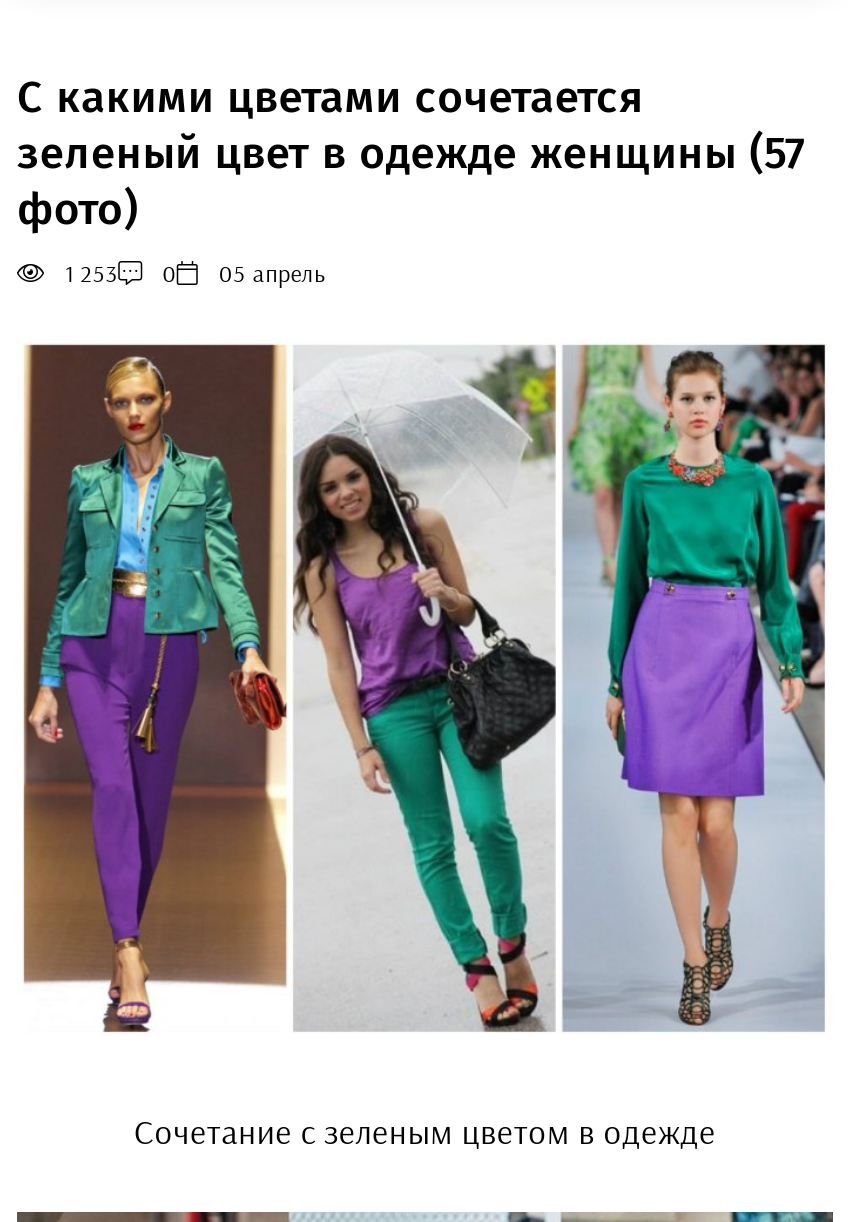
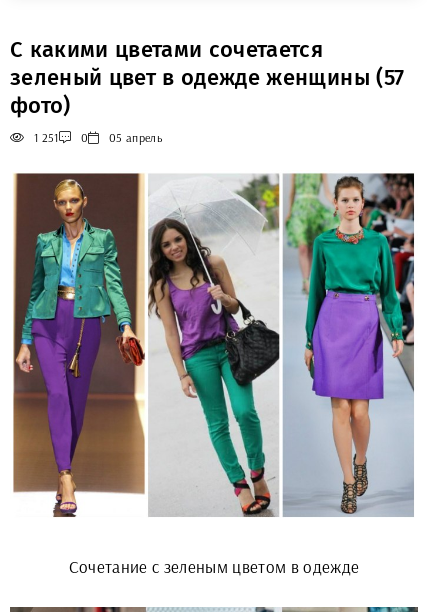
[65,258,118,288] 1 253 -> [34,130,59,145] 1 251

